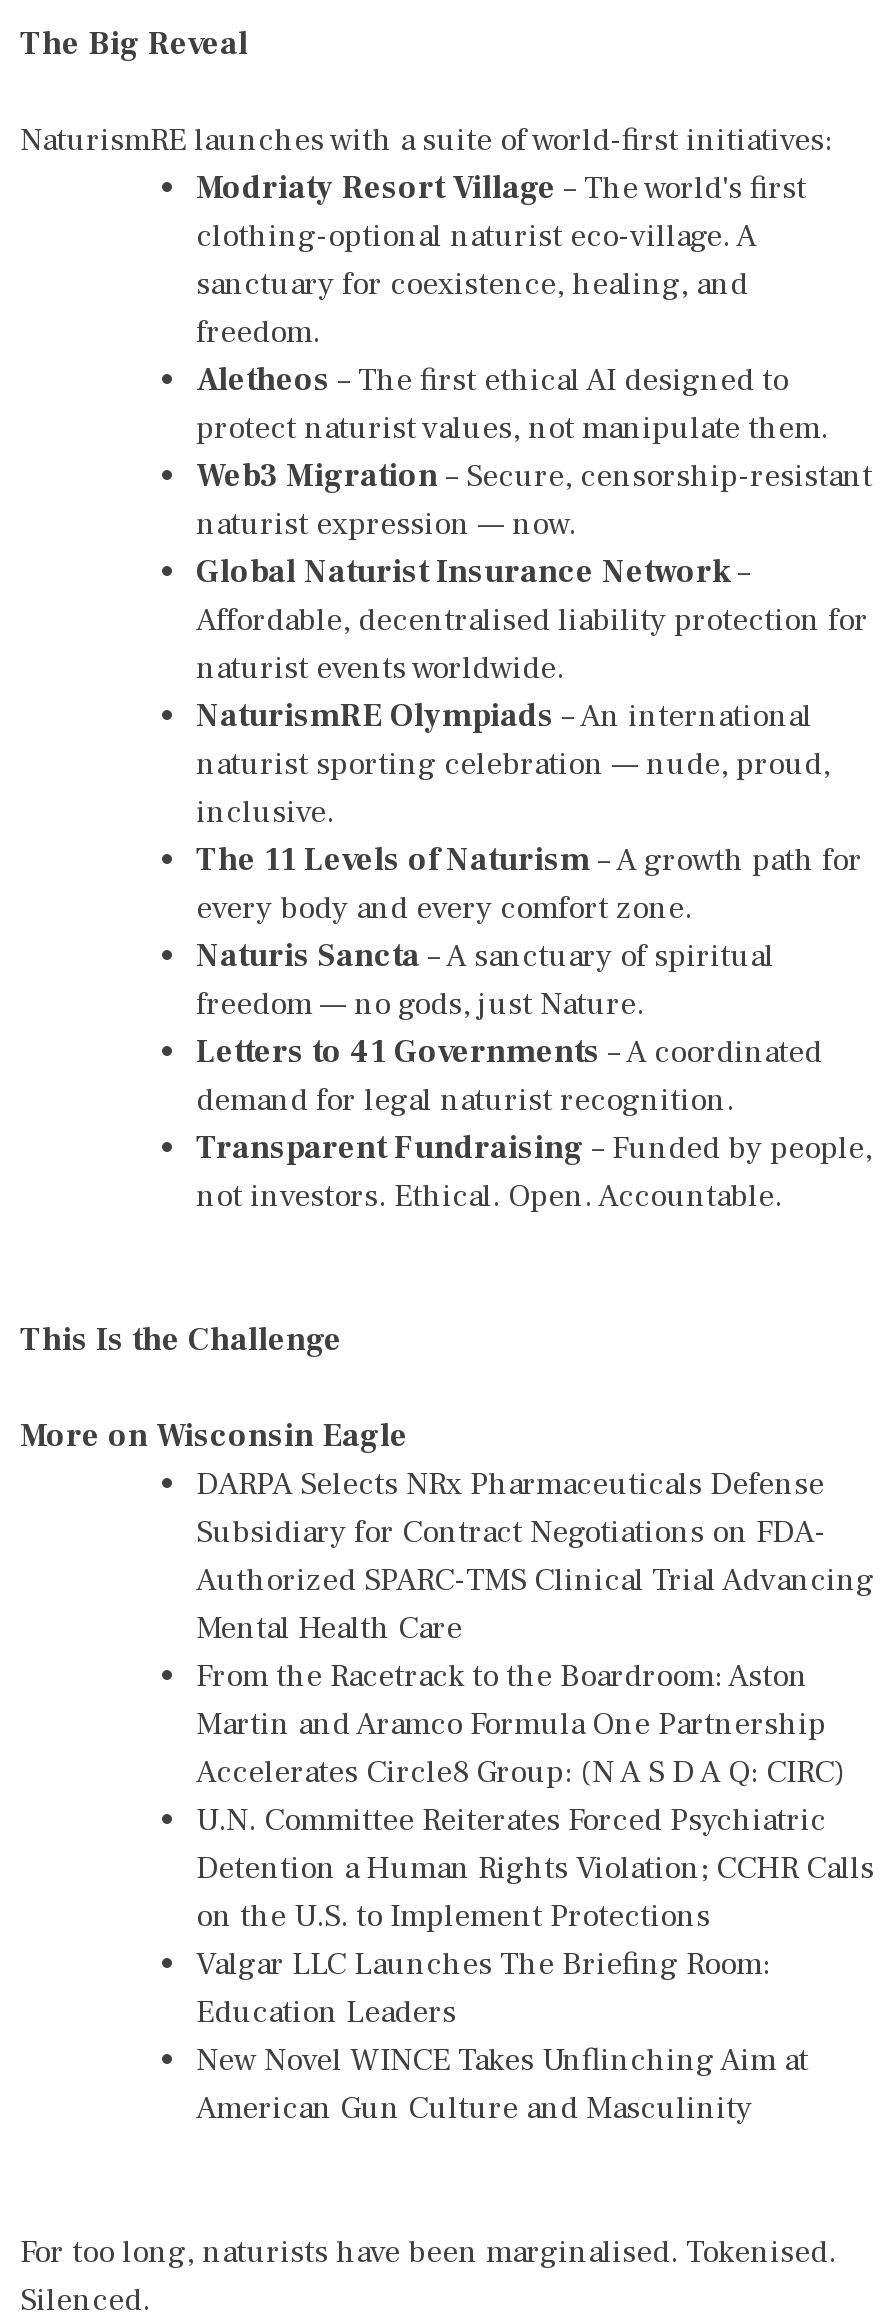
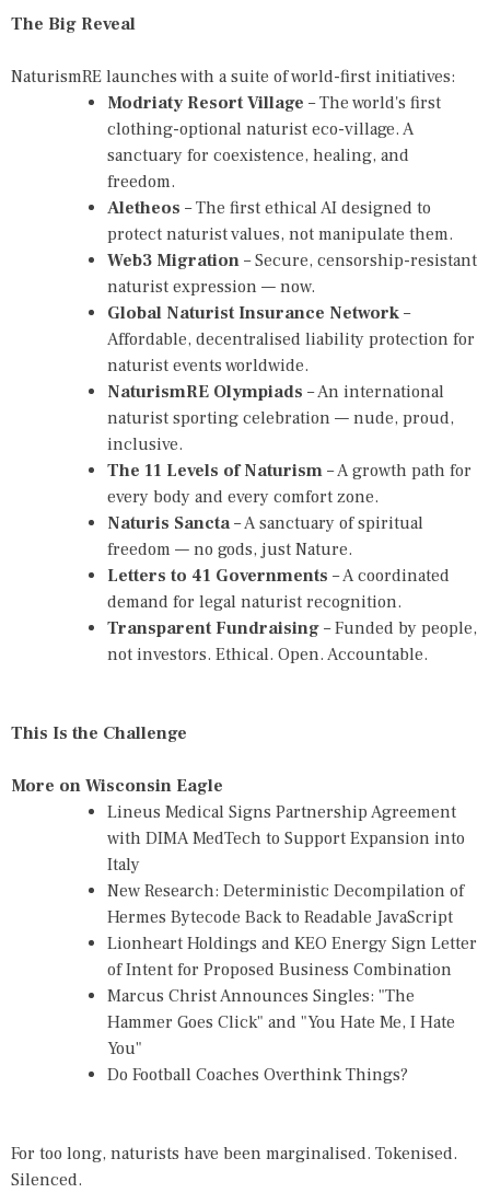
[196,1464,874,2128] DARPA Selects NRx Pharmaceuticals Defense | Subsidiary for Contract Negotiations on FDA- | Authorized SPARC-TMS Clinical Trial Advancing | Mental Health Care | From the Racetrack to the Boardroom: Aston | Martin and Aramco Formula One Partnership | Accelerates Circle8 Group: (N A S D A Q: CIRC) | U.N. Committee Reiterates Forced Psychiatric | Detention a Human Rights Violation; CCHR Calls | on the U.S. to Implement Protections | Valgar LLC Launches The Briefing Room: | Education Leaders | New Novel WINCE Takes Unflinching Aim at | American Gun Culture and Masculinity -> [107,801,477,1086] Lineus Medical Signs Partnership Agreement | with DIMA MedTech to Support Expansion into | Italy | New Research: Deterministic Decompilation of | Hermes Bytecode Back to Readable JavaScript | Lionheart Holdings and KEO Energy Sign Letter | of Intent for Proposed Business Combination | Marcus Christ Announces Singles: "The | Hammer Goes Click" and "You Hate Me, I Hate | You" | Do Football Coaches Overthink Things?

